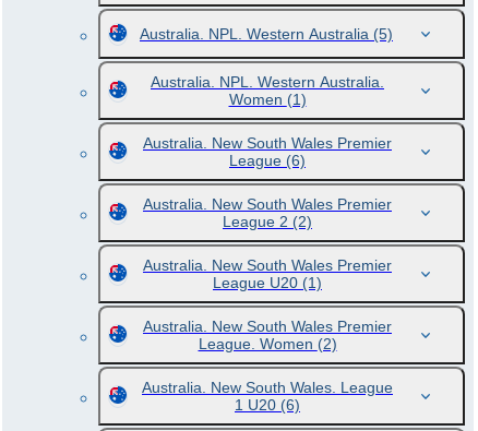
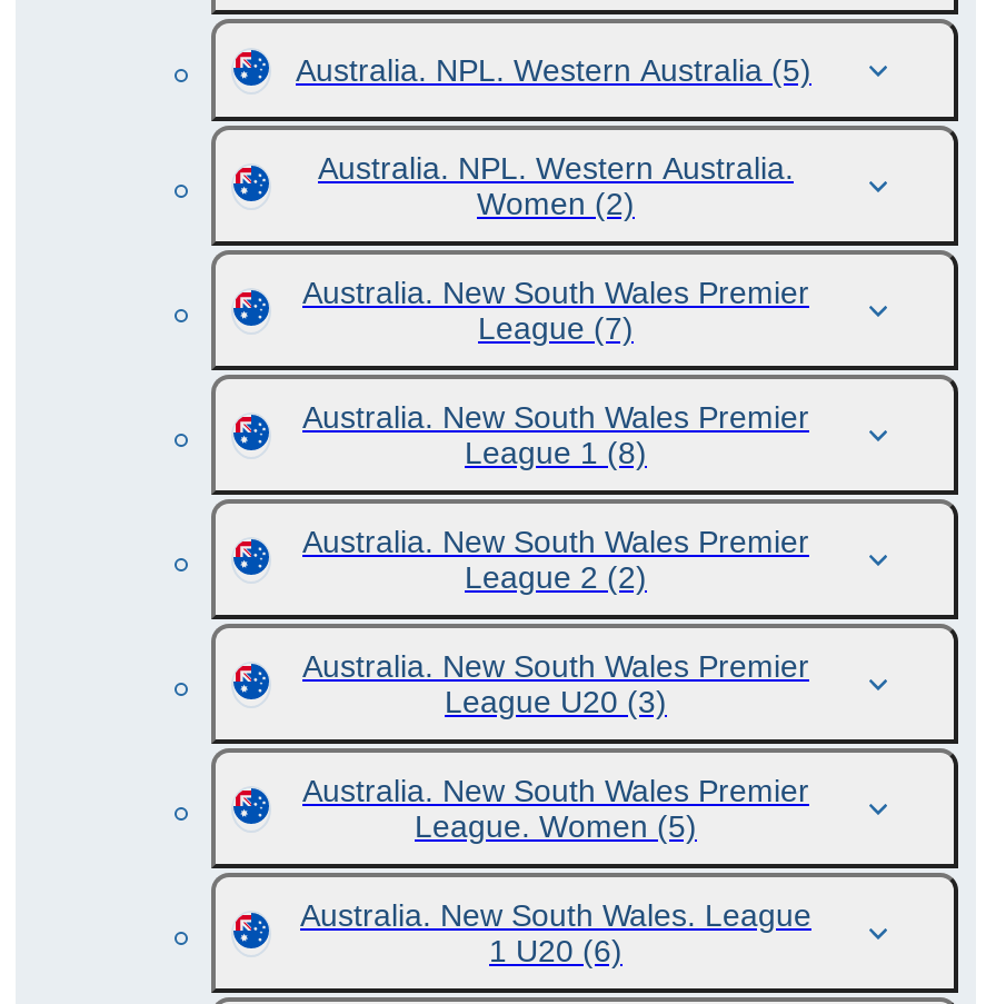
[229,91,306,108] Women (1) -> [477,186,635,221] Women (2)
[229,152,306,169] League (6) -> [302,310,809,470] League (7) | Australia. New South Wales Premier | League 1 (8)
[213,274,322,291] League U20 (1) -> [445,684,667,719] League U20 (3)
[198,335,337,352] League. Women (2) -> [415,808,697,844] League. Women (5)

